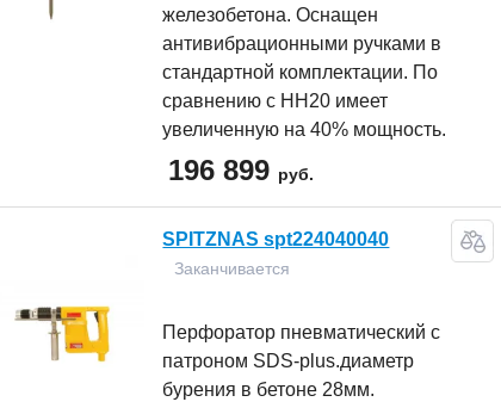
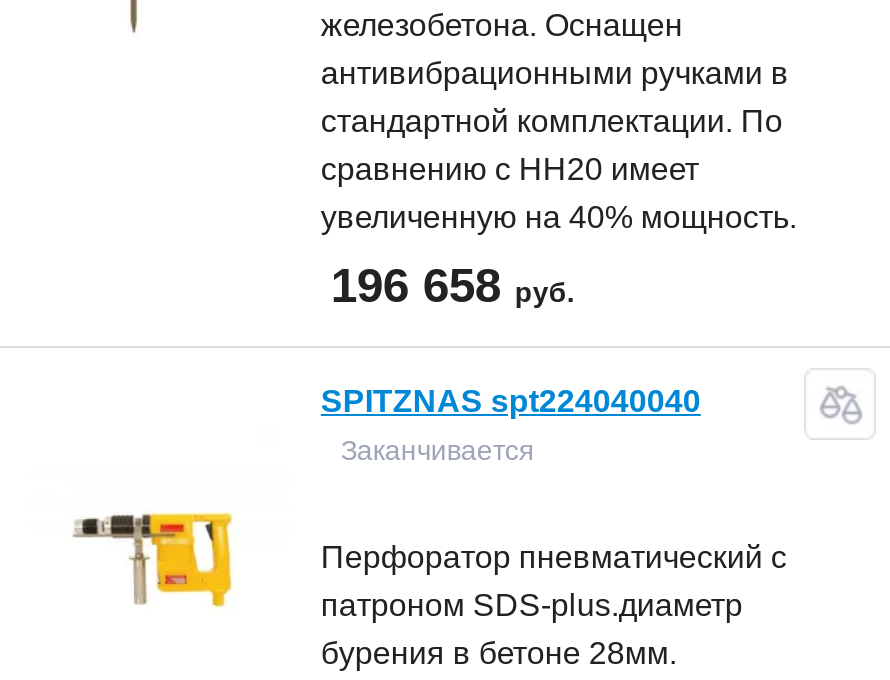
[169,154,314,186] 196 899 руб. -> [331,258,575,312] 196 658 руб.

